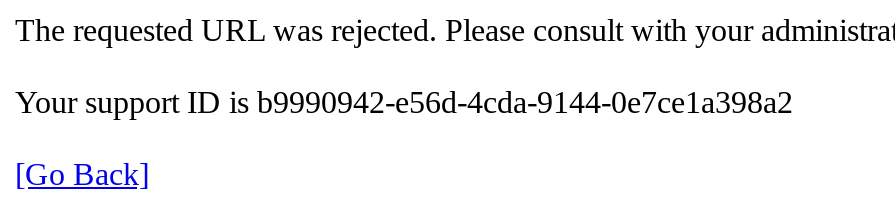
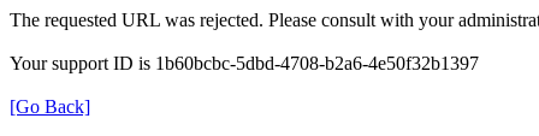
[15,85,793,119] Your support ID is b9990942-e56d-4cda-9144-0e7ce1a398a2 -> [10,53,479,73] Your support ID is 1b60bcbc-5dbd-4708-b2a6-4e50f32b1397

